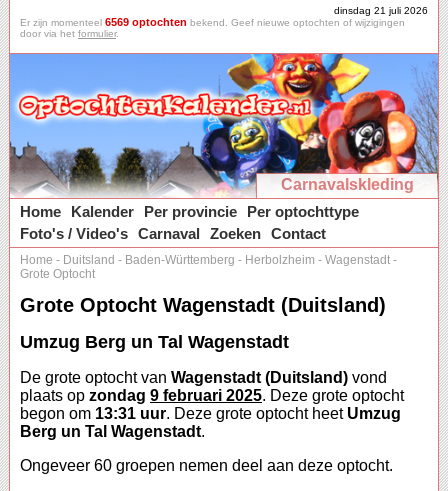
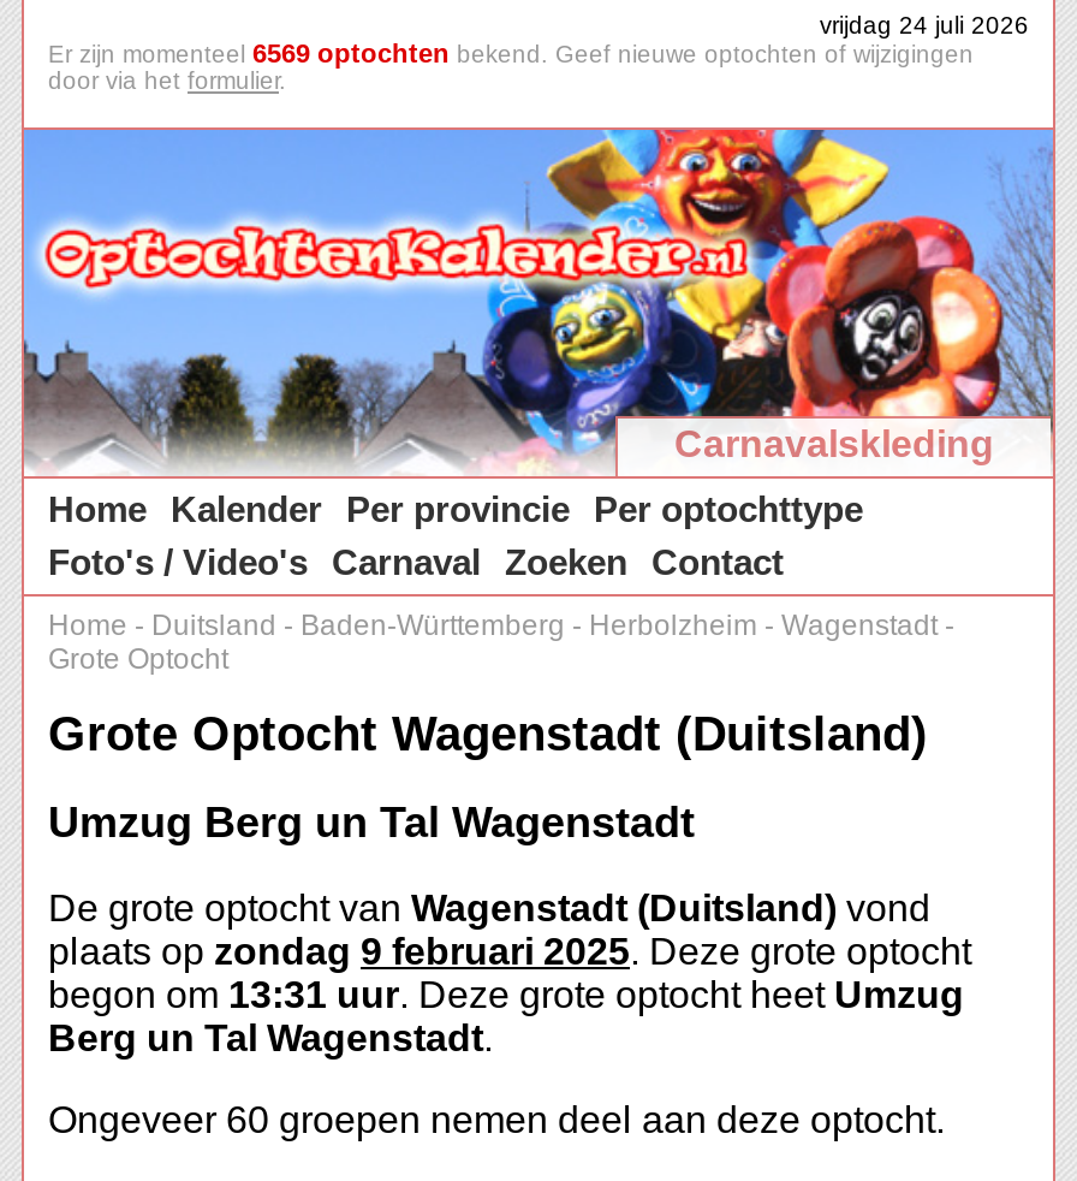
[334,5,428,16] dinsdag 21 juli 2026 -> [820,12,1029,38] vrijdag 24 juli 2026

